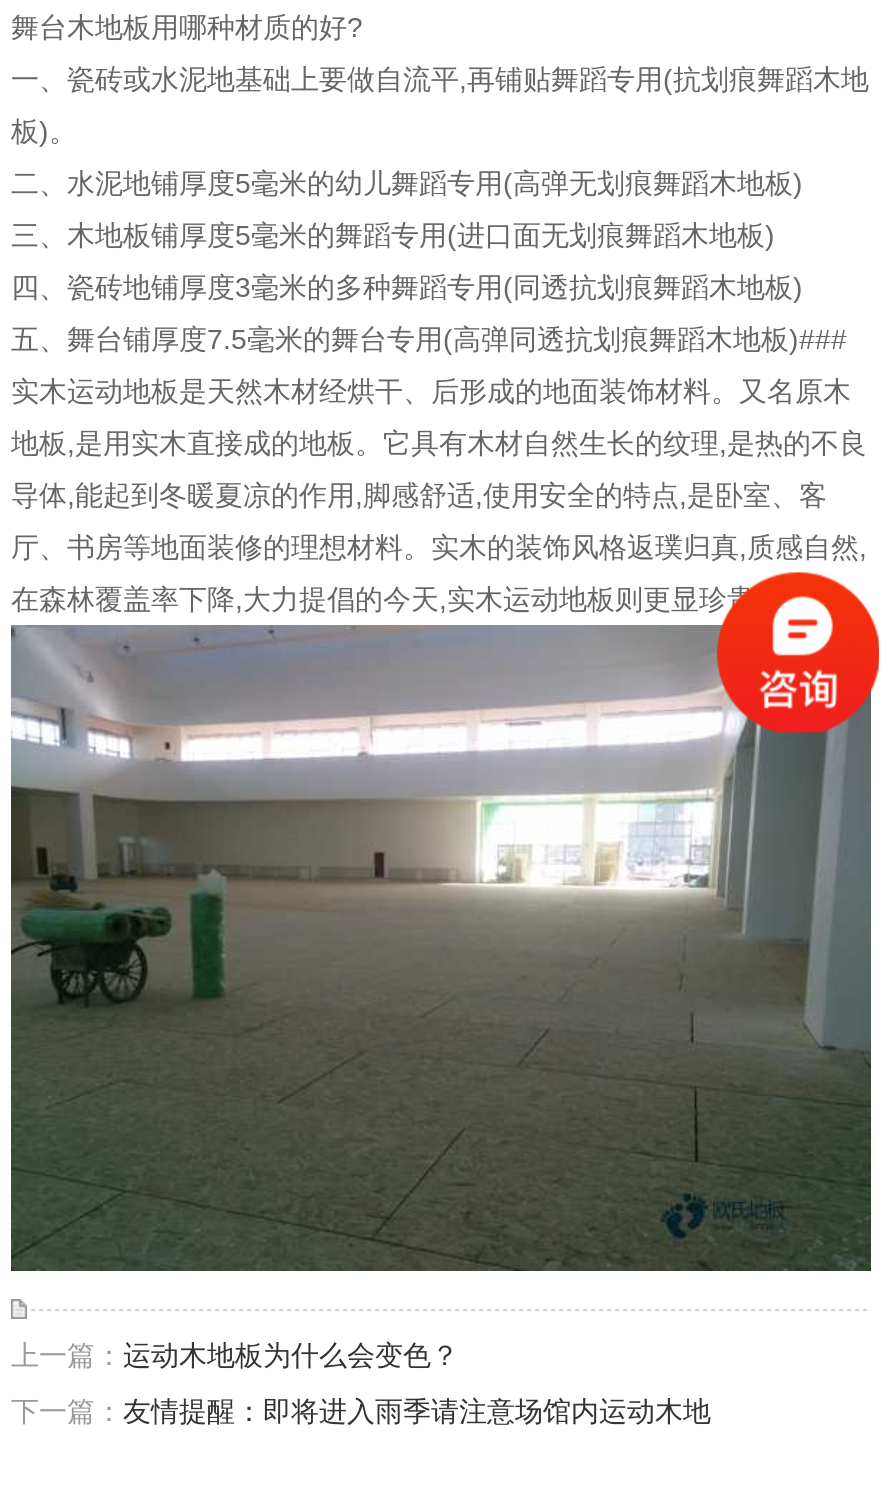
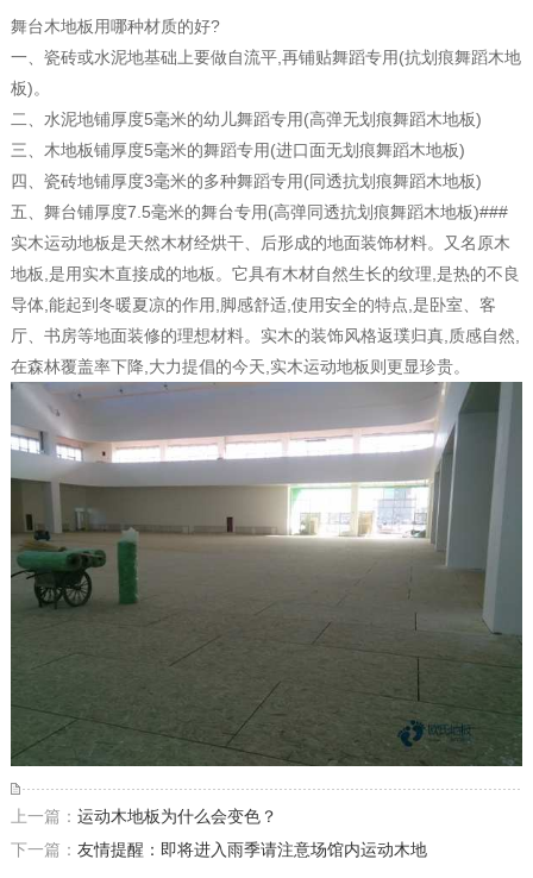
[715,569,881,735] [image] -> [431,350,527,446] [image]

